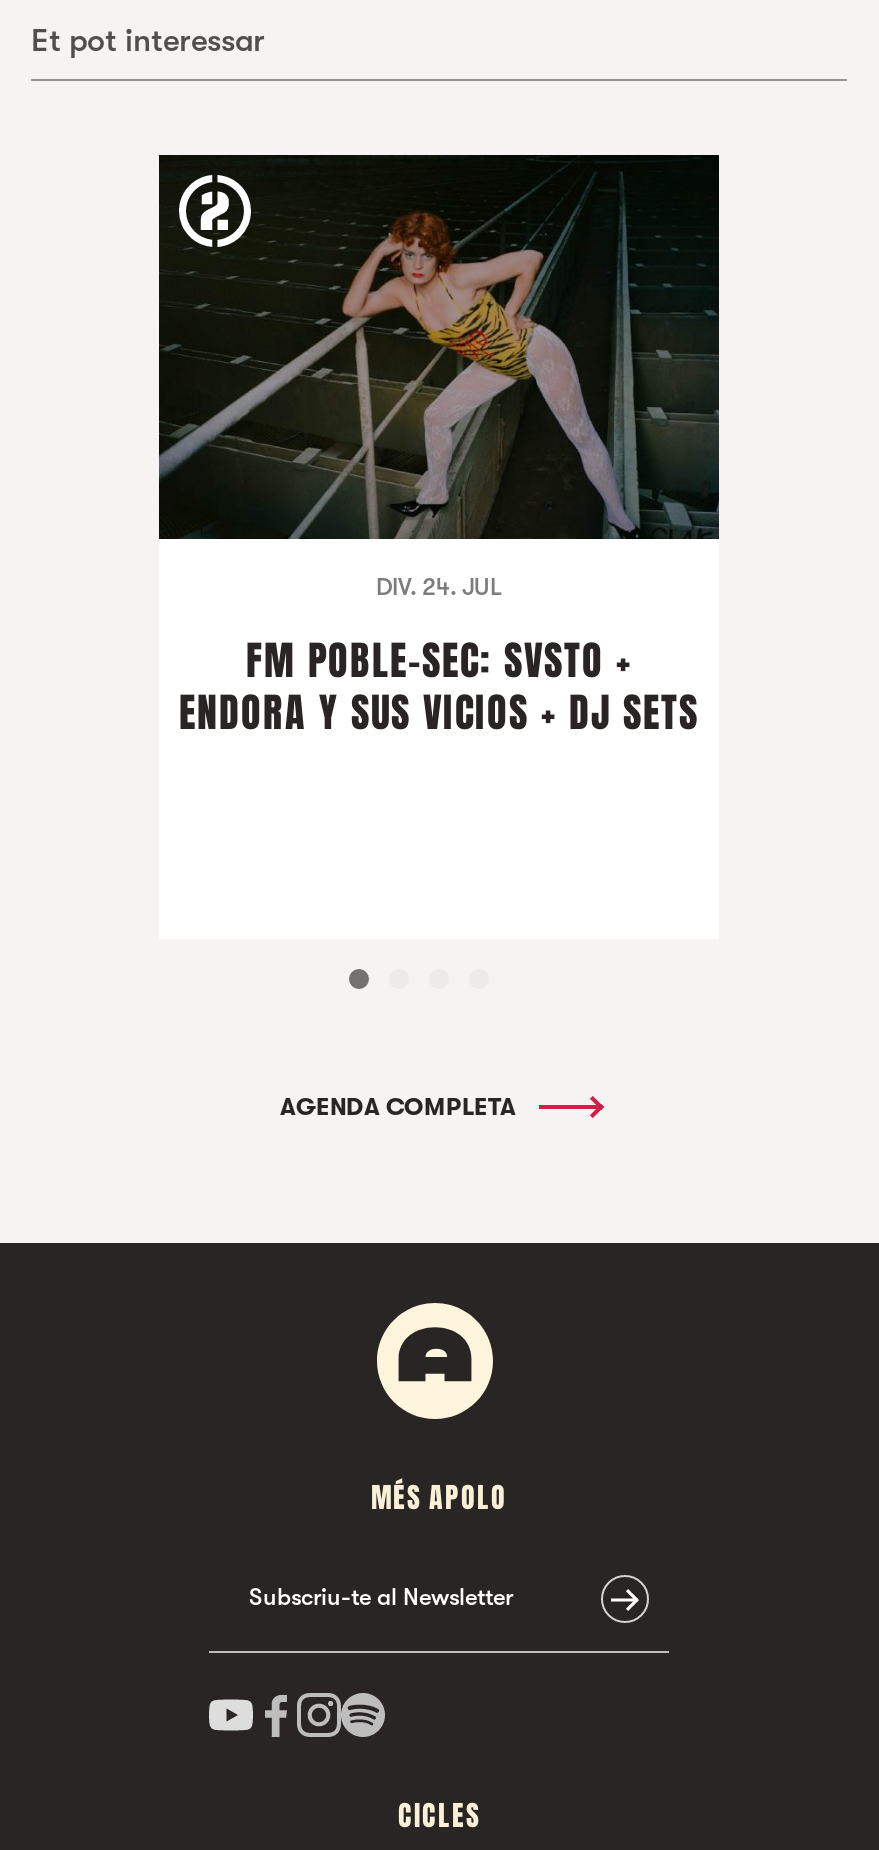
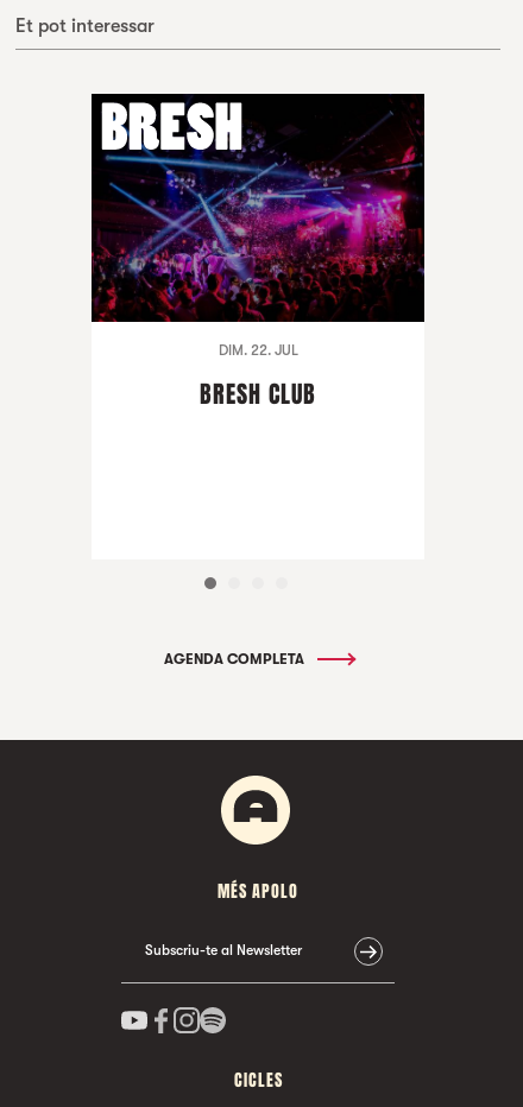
[157,169,719,602] [image] | DIV. 24. JUL -> [90,101,424,359] [image] | DIM. 22. JUL
[179,632,699,744] FM POBLE-SEC: SVSTO + | ENDORA Y SUS VICIOS + DJ SETS -> [200,377,316,413] BRESH CLUB

